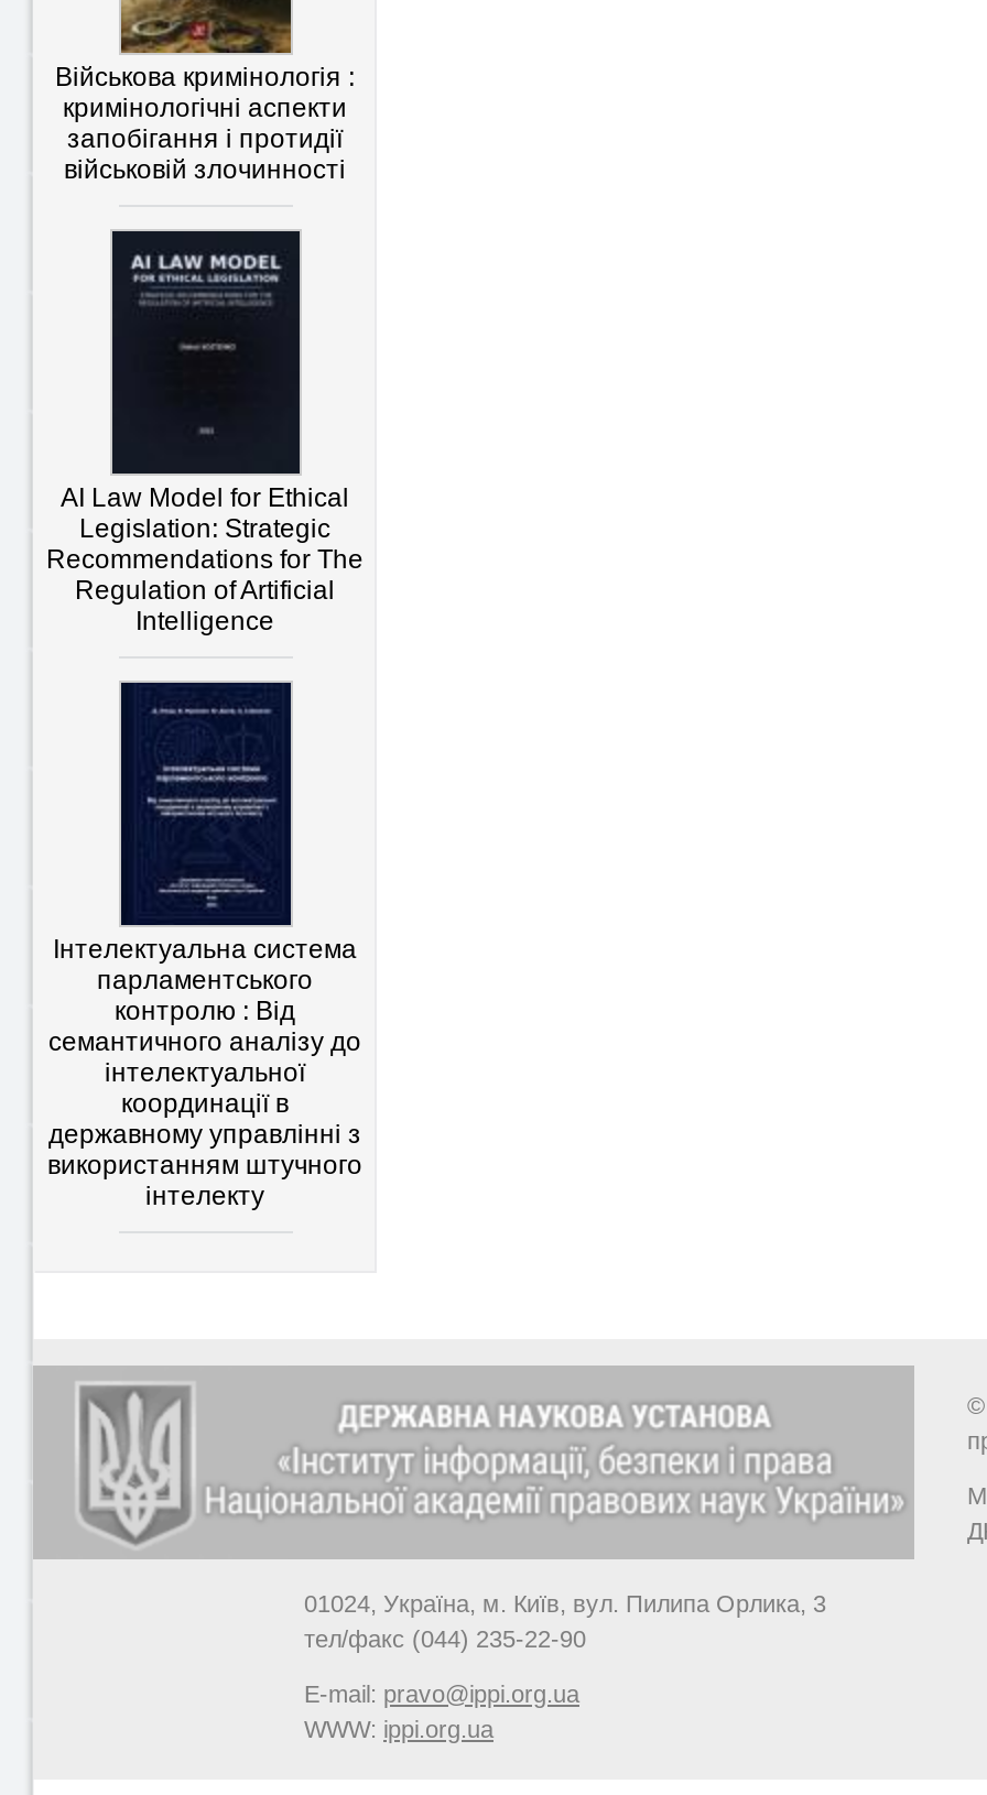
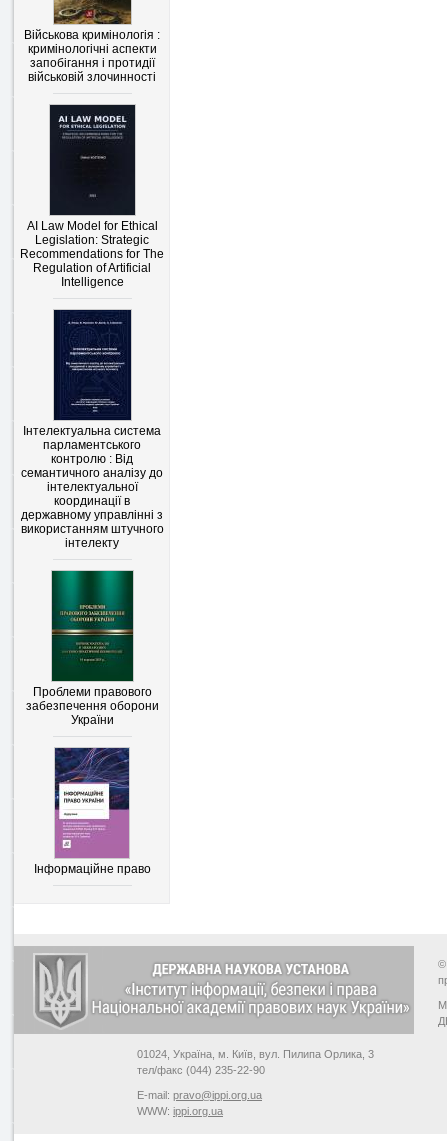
none -> [25,570,158,727] [image] | Проблеми правового | забезпечення оборони | України
none -> [33,747,150,876] [image] | Інформаційне право

